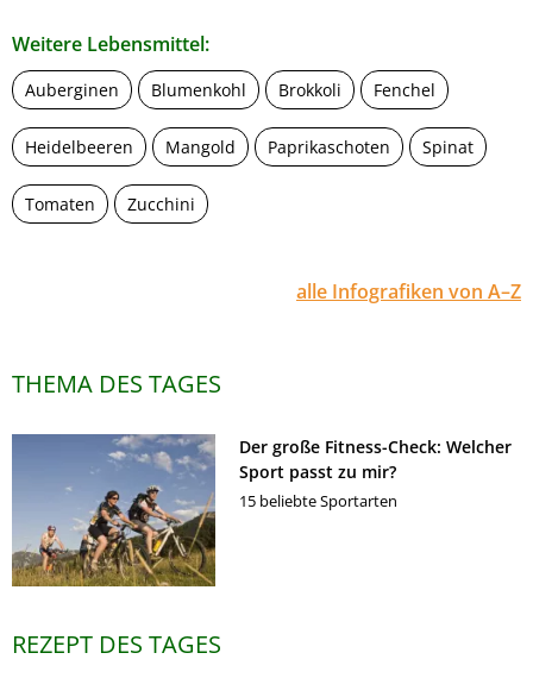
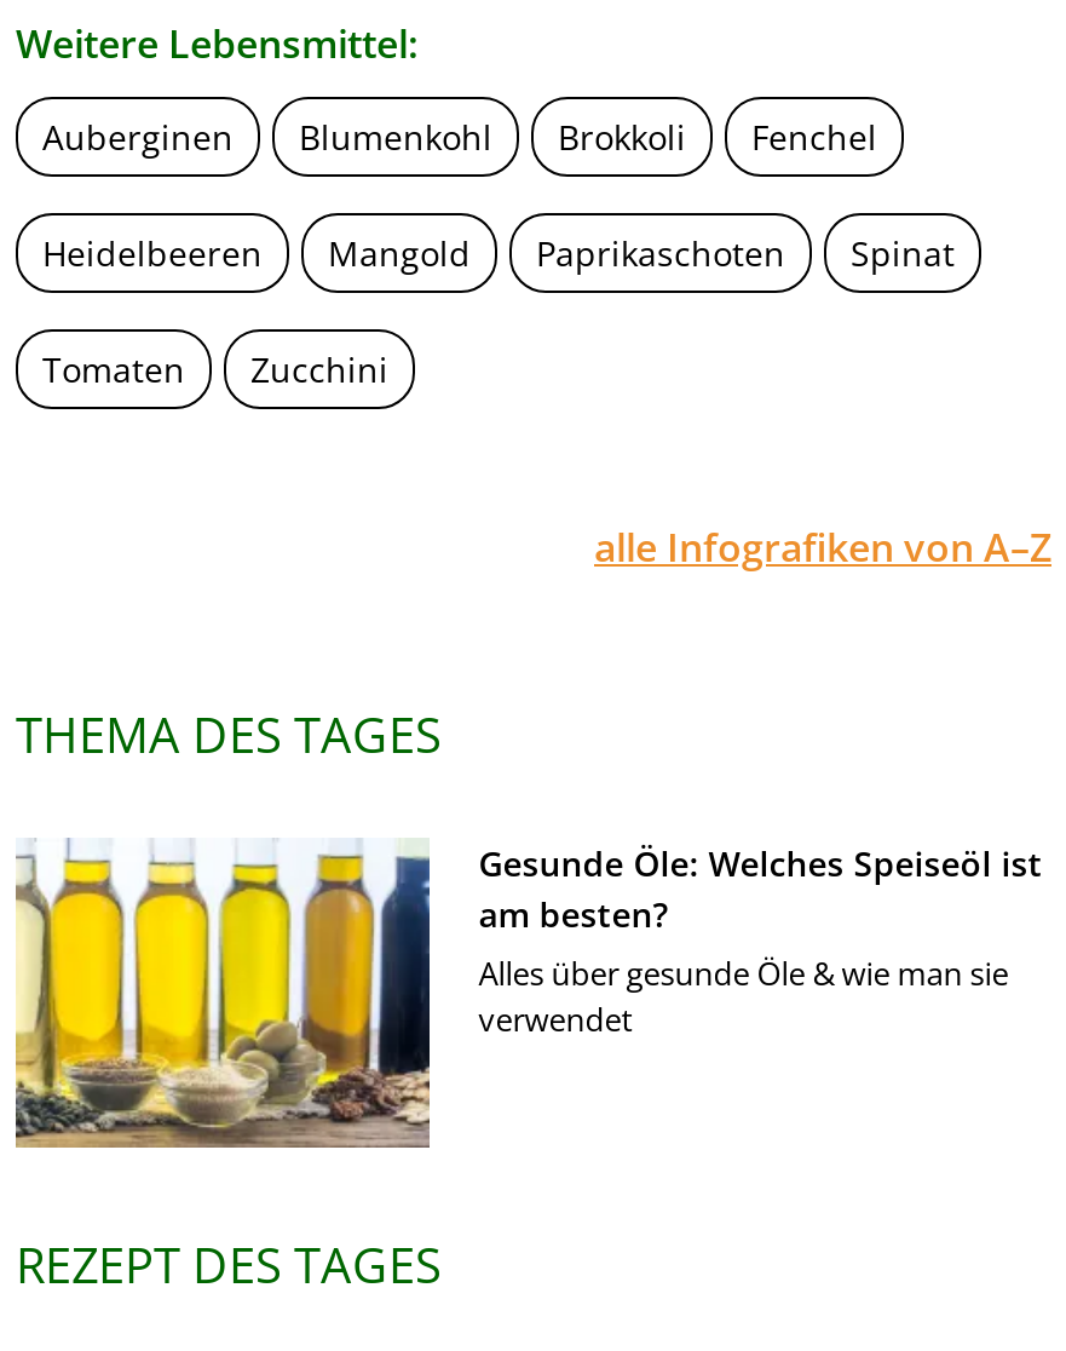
[11,433,512,588] [image] | Der große Fitness-Check: Welcher | Sport passt zu mir? | 15 beliebte Sportarten -> [13,838,1042,1148] [image] | Gesunde Öle: Welches Speiseöl ist | am besten? | Alles über gesunde Öle & wie man sie | verwendet

